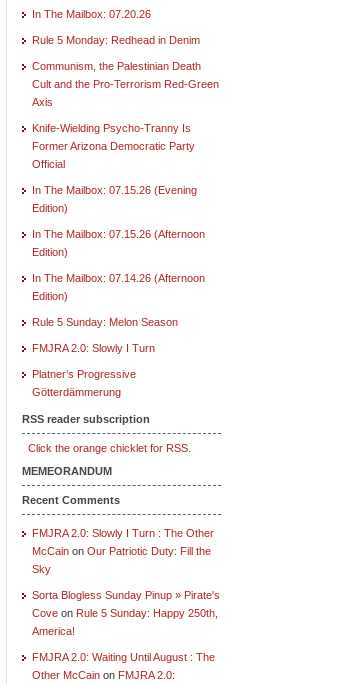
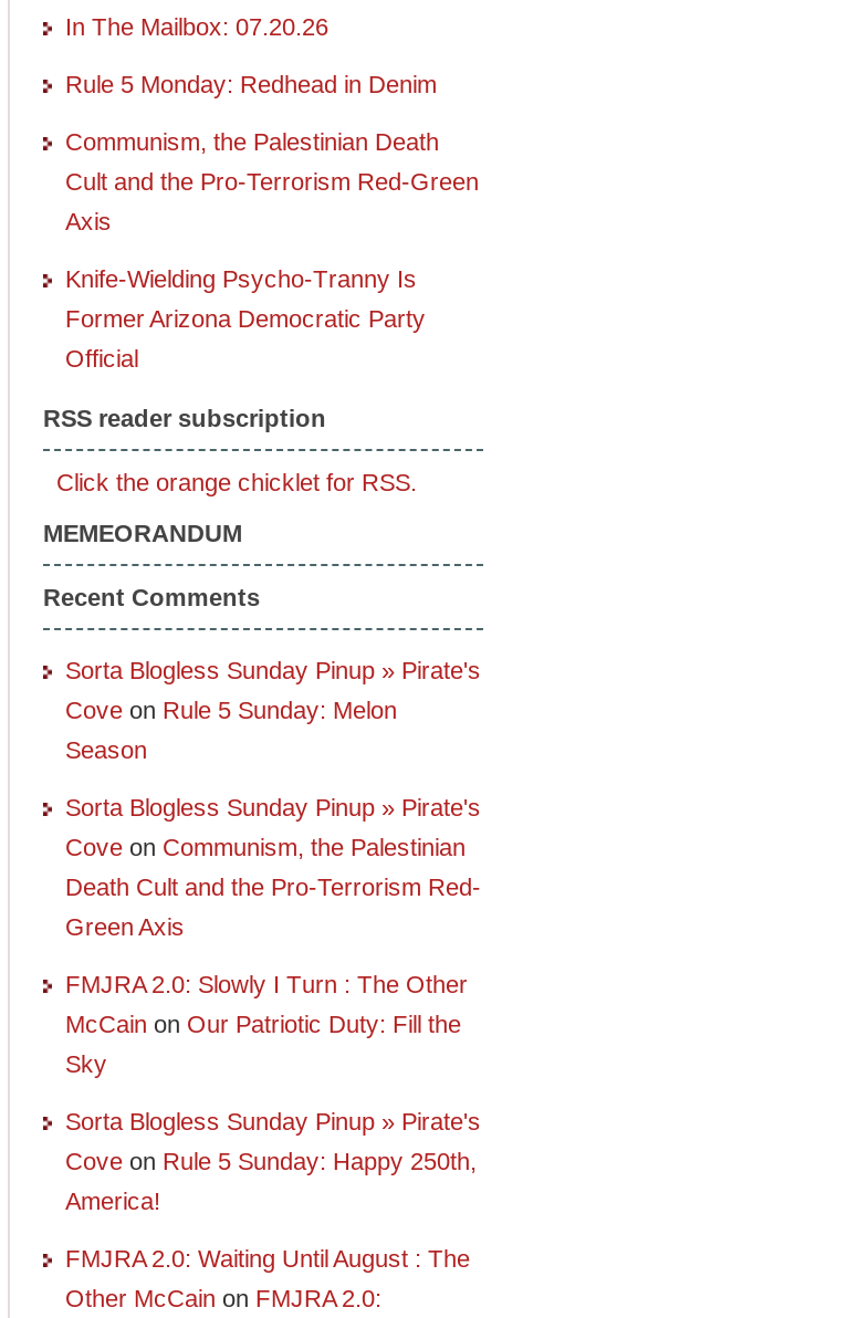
[32,183,205,397] In The Mailbox: 07.15.26 (Evening | Edition) | In The Mailbox: 07.15.26 (Afternoon | Edition) | In The Mailbox: 07.14.26 (Afternoon | Edition) | Rule 5 Sunday: Melon Season | FMJRA 2.0: Slowly I Turn | Platner’s Progressive | Götterdämmerung -> none
moved [22,412,191,505] -> [43,404,417,609]: RSS reader subscription | Click the orange chicklet for RSS. | MEMEORANDUM | Recent Comments
none -> [65,656,481,939] Sorta Blogless Sunday Pinup » Pirate's | Cove on Rule 5 Sunday: Melon | Season | Sorta Blogless Sunday Pinup » Pirate's | Cove on Communism, the Palestinian | Death Cult and the Pro-Terrorism Red- | Green Axis

